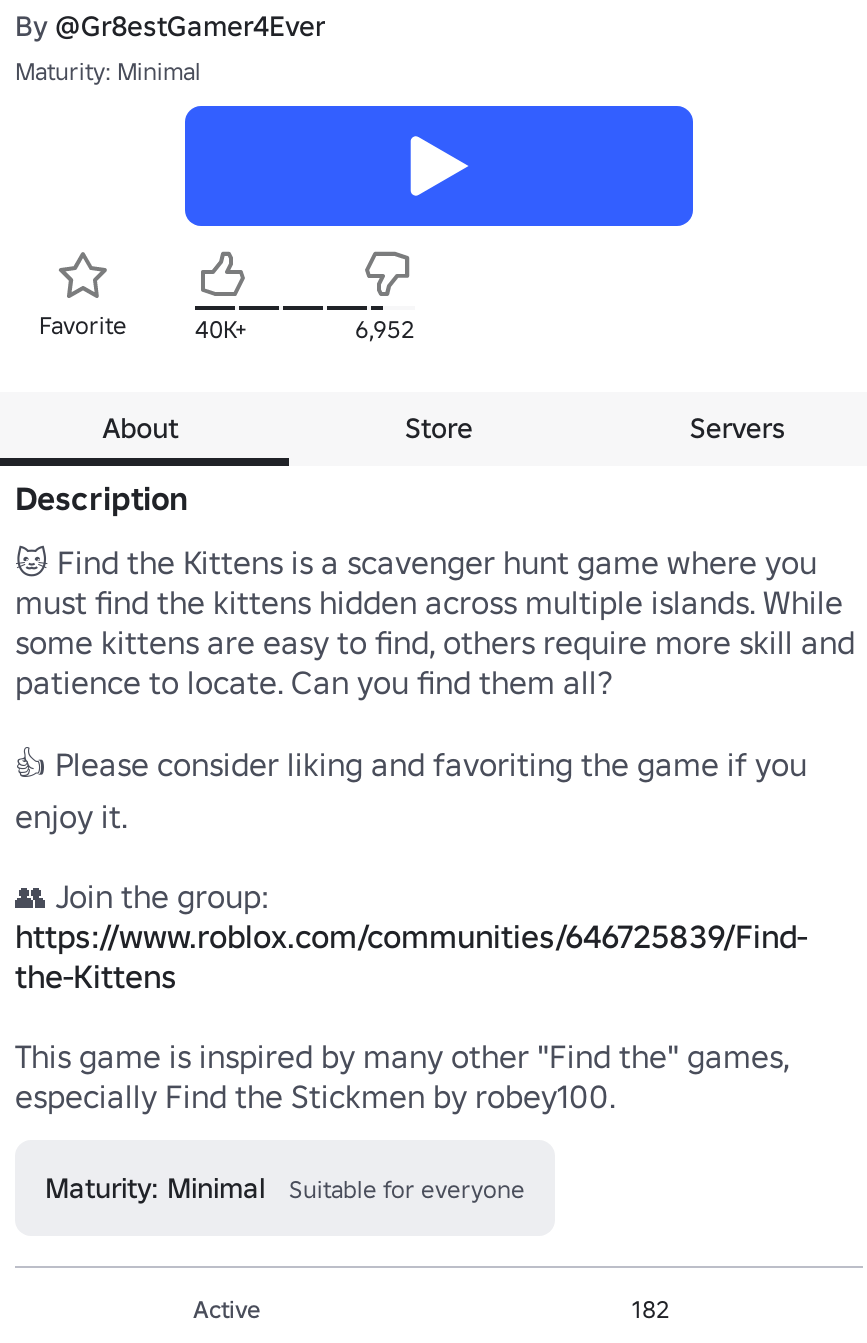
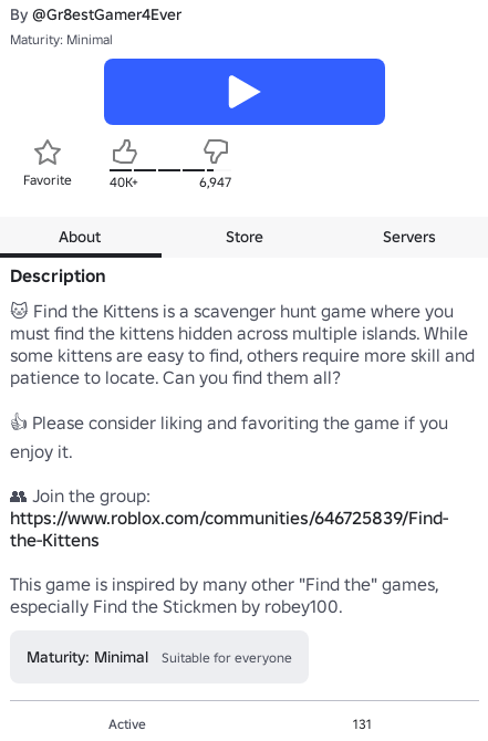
[355,313,415,343] 6,952 -> [199,173,231,190] 6,947
[632,1293,670,1323] 182 -> [352,715,371,732] 131

